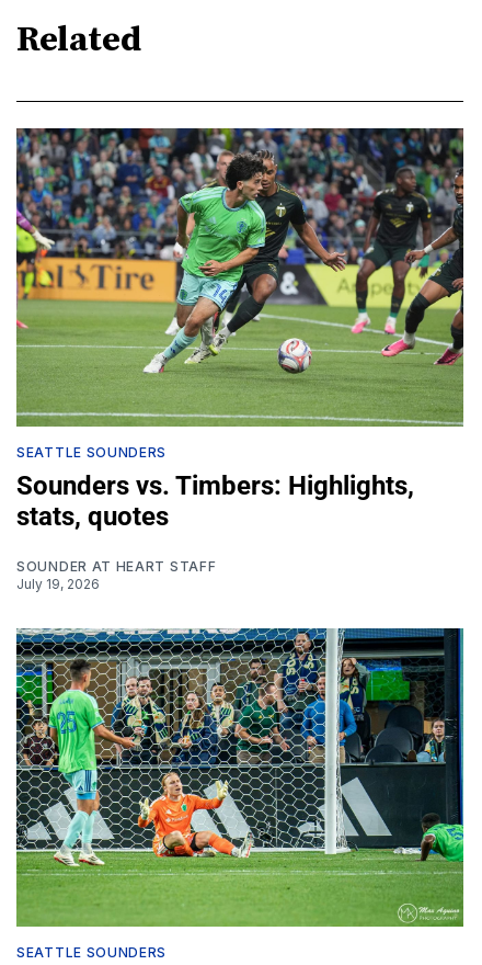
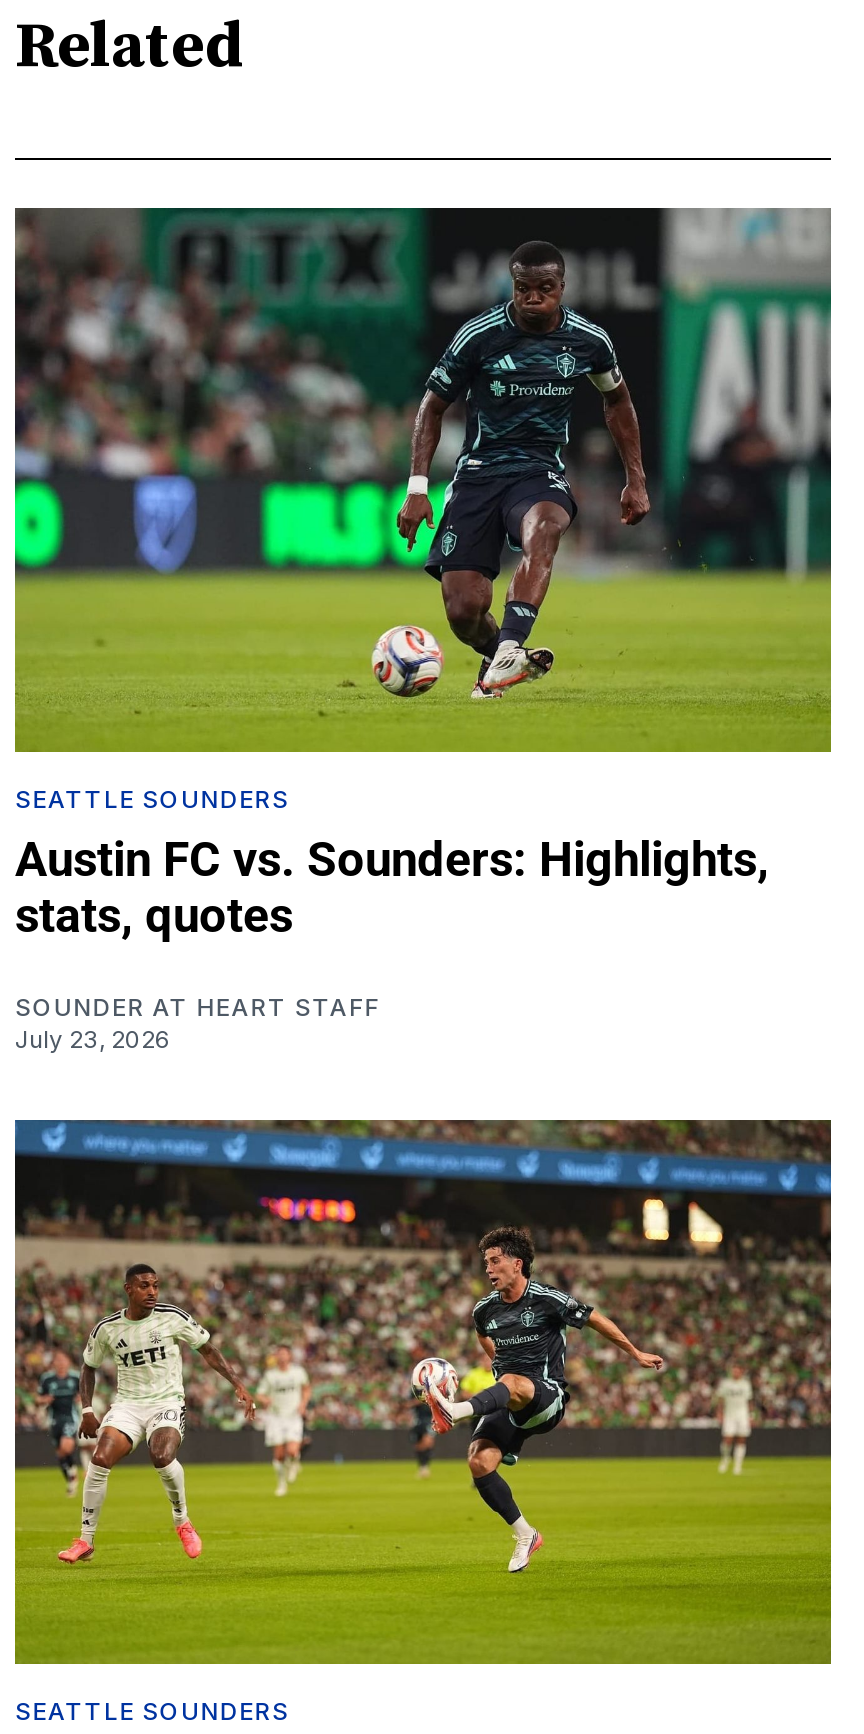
[15,127,464,501] [image] | Sounders vs. Timbers: Highlights, -> [13,206,833,887] [image] | Austin FC vs. Sounders: Highlights,
[16,575,100,592] July 19, 2026 -> [15,1023,171,1053] July 23, 2026
[15,627,464,927] [image] -> [13,1118,833,1664] [image]

